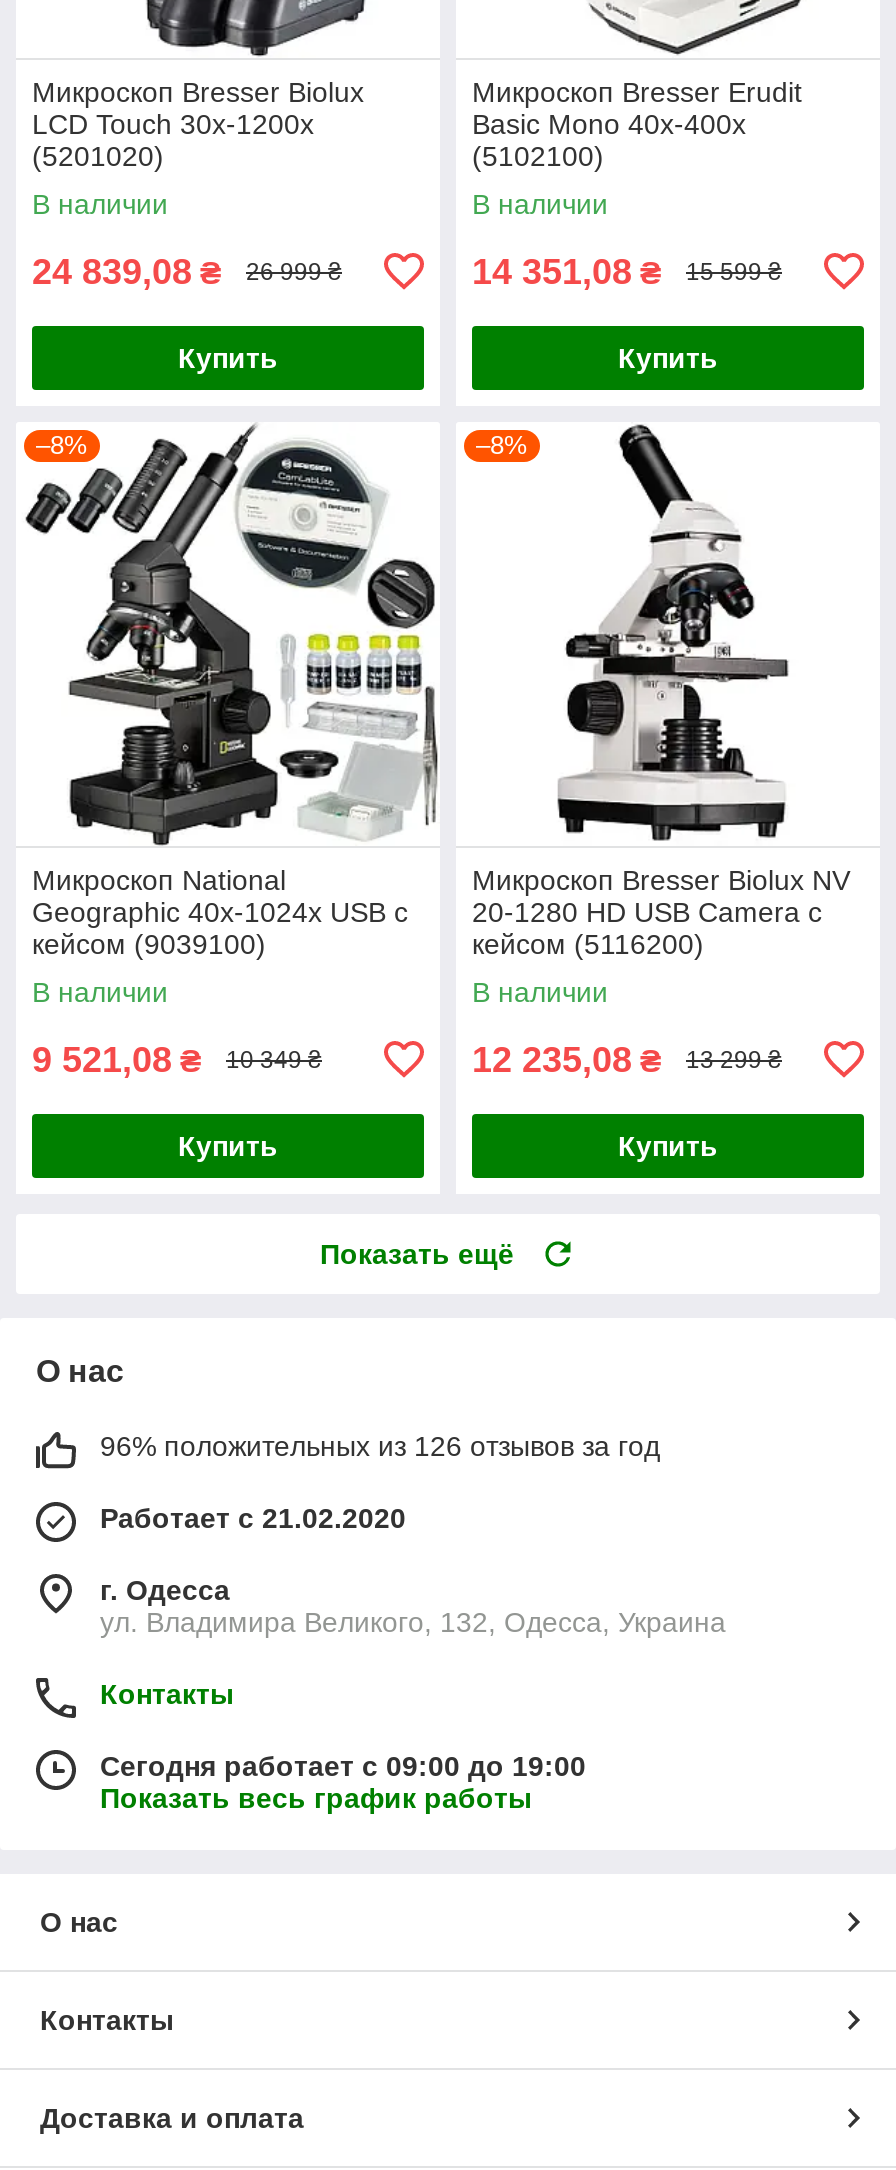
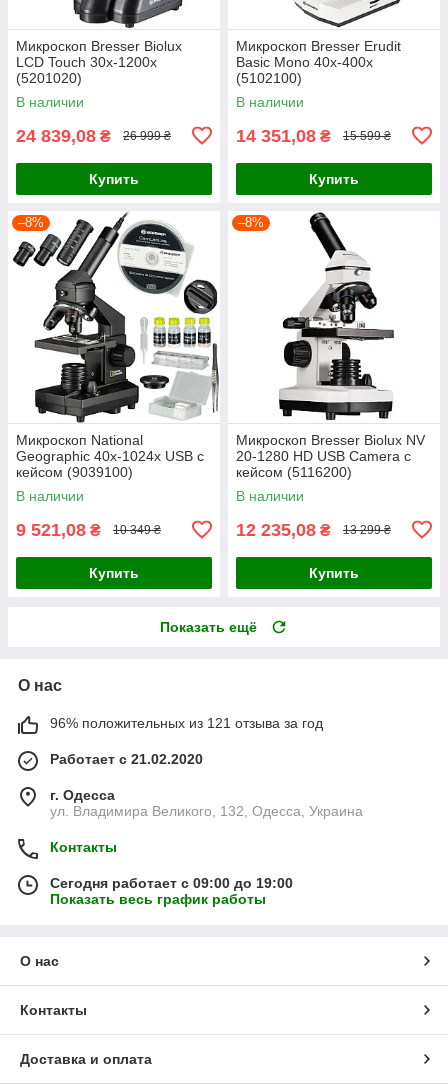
[100,1430,660,1462] 96% положительных из 126 отзывов за год -> [50,715,323,731] 96% положительных из 121 отзыва за год

